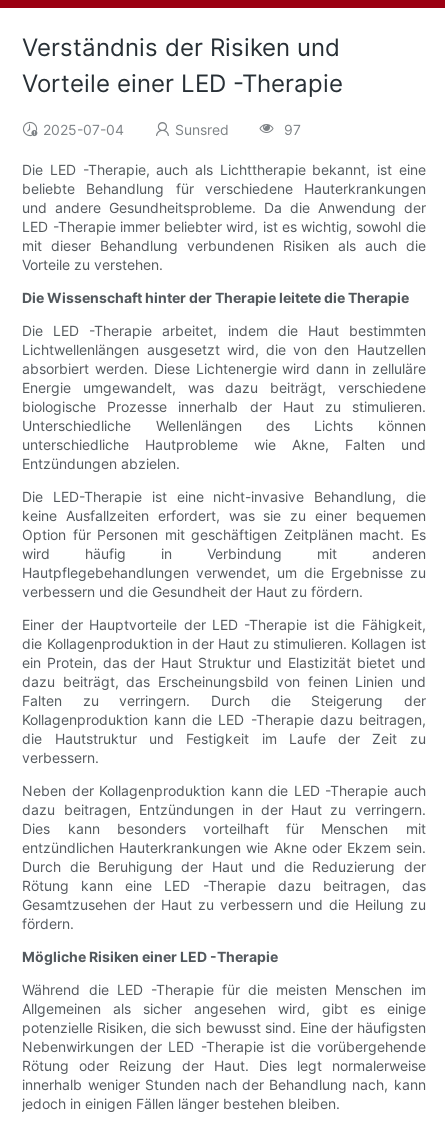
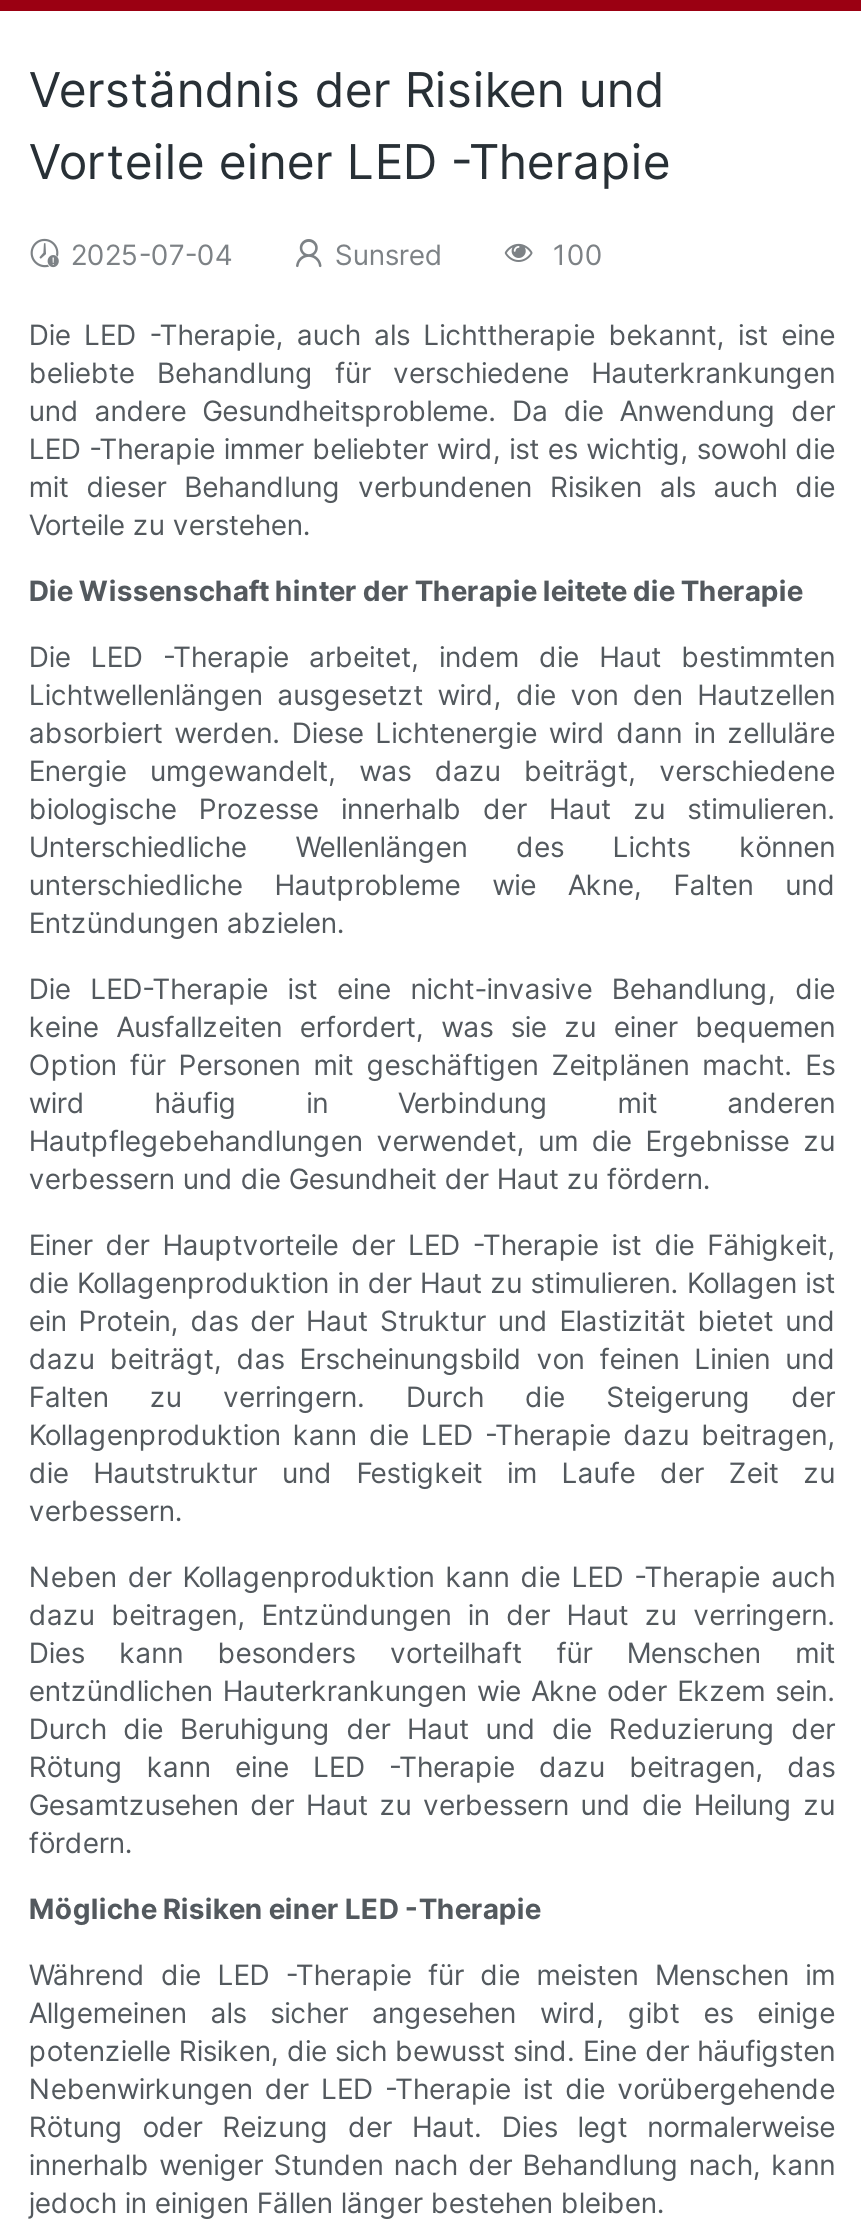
[284,121,301,138] 97 -> [553,238,603,272] 100

